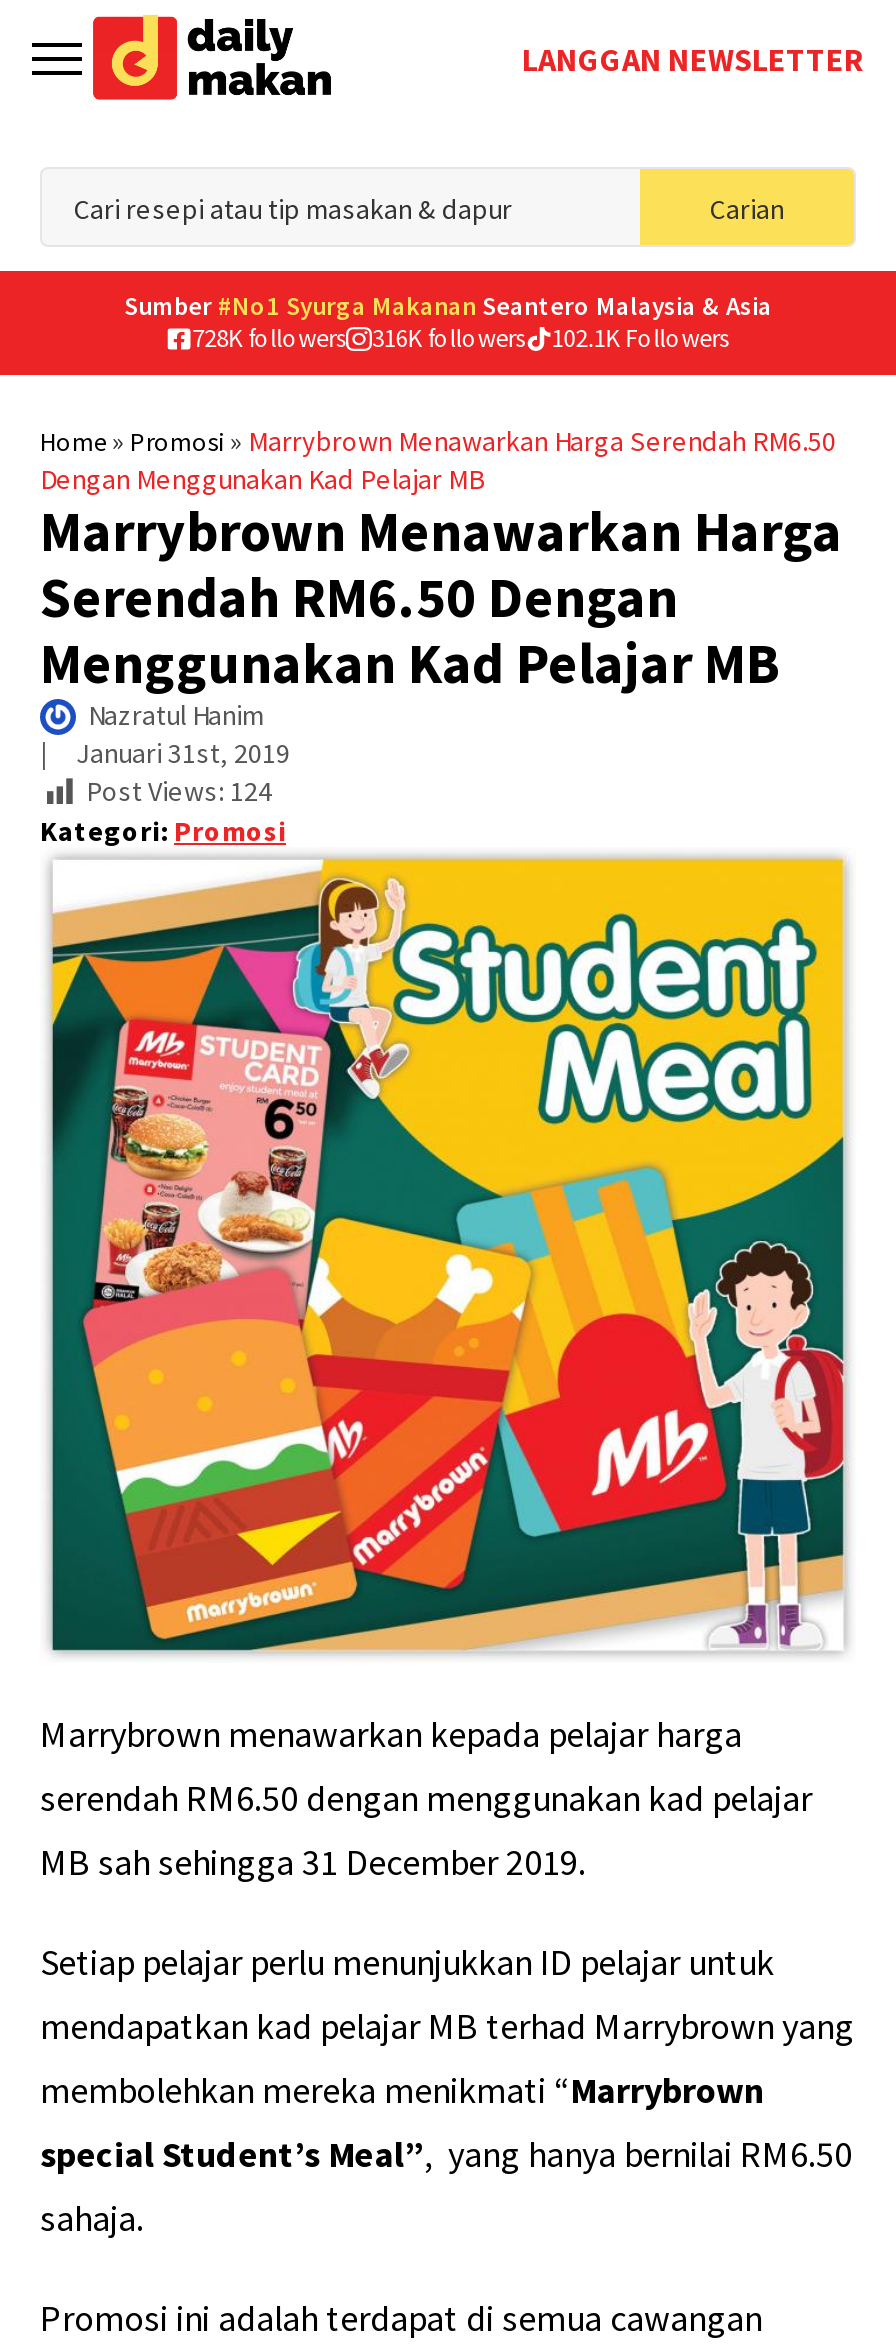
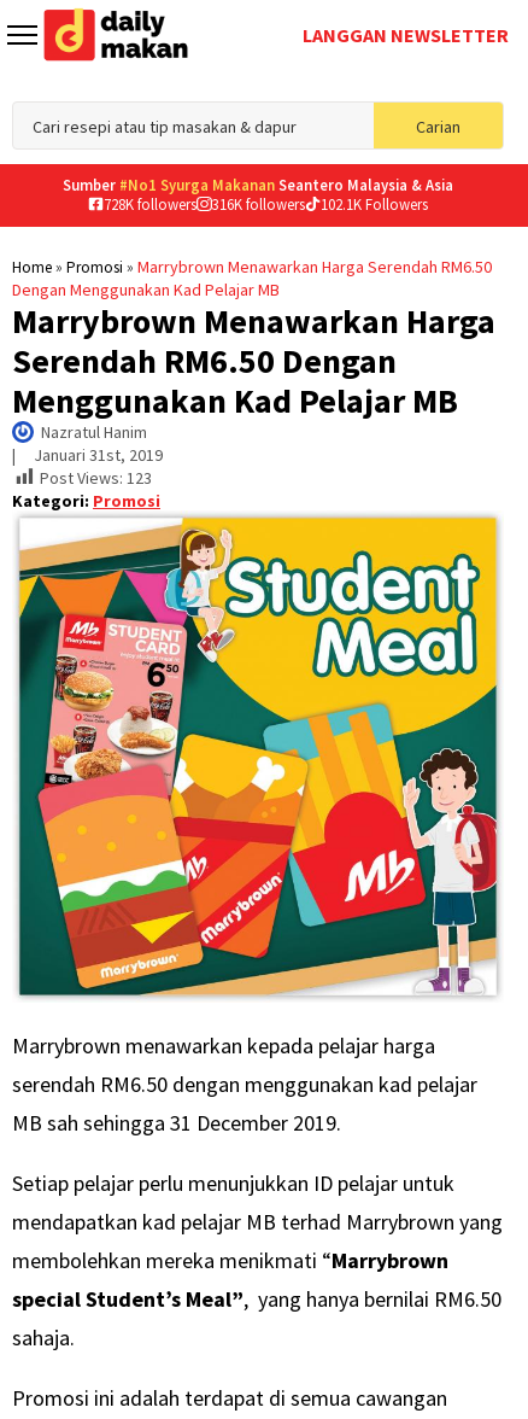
[86,774,272,810] Post Views: 124 -> [40,466,152,488] Post Views: 123

